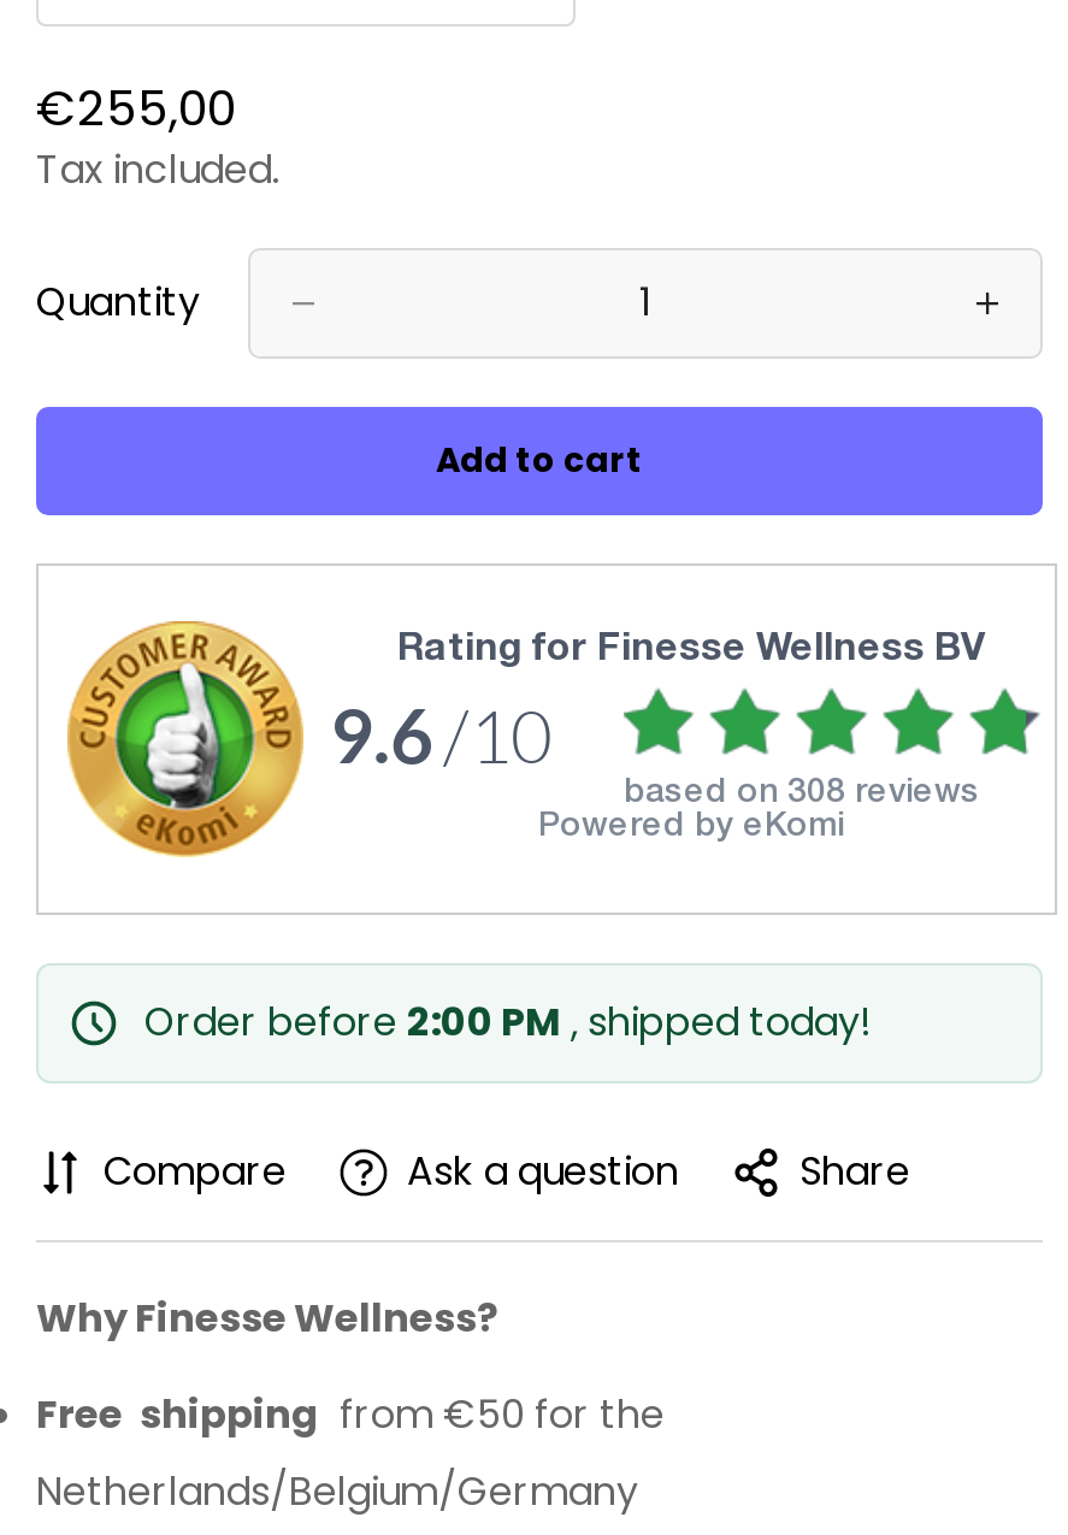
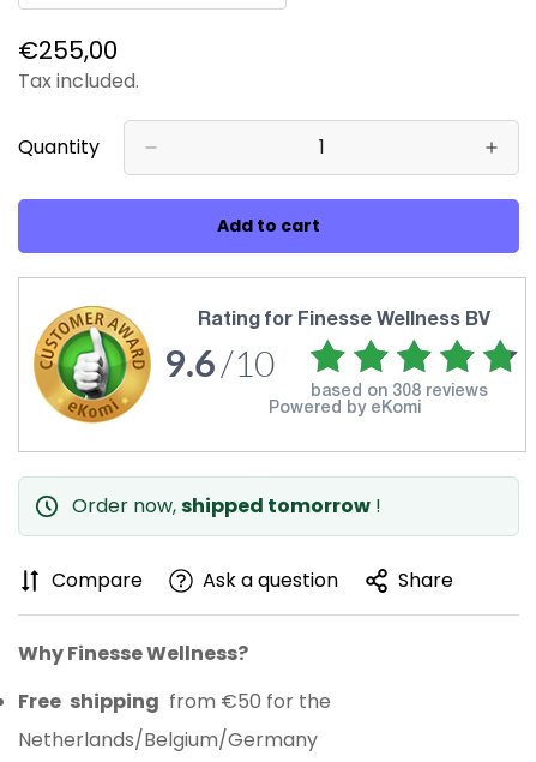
[144,994,872,1050] Order before 2:00 PM, shipped today! -> [72,492,381,520] Order now, shipped tomorrow!

